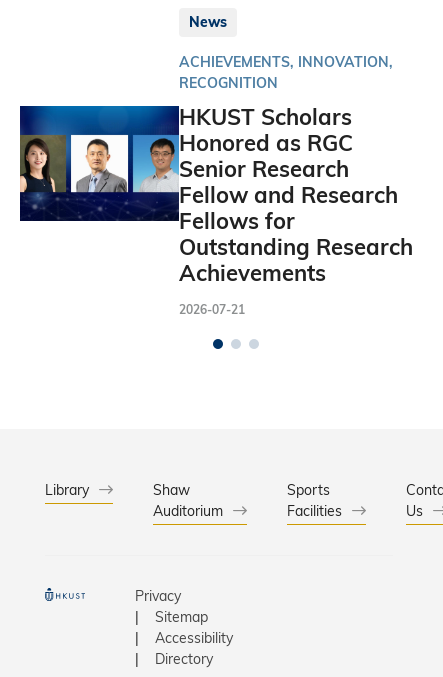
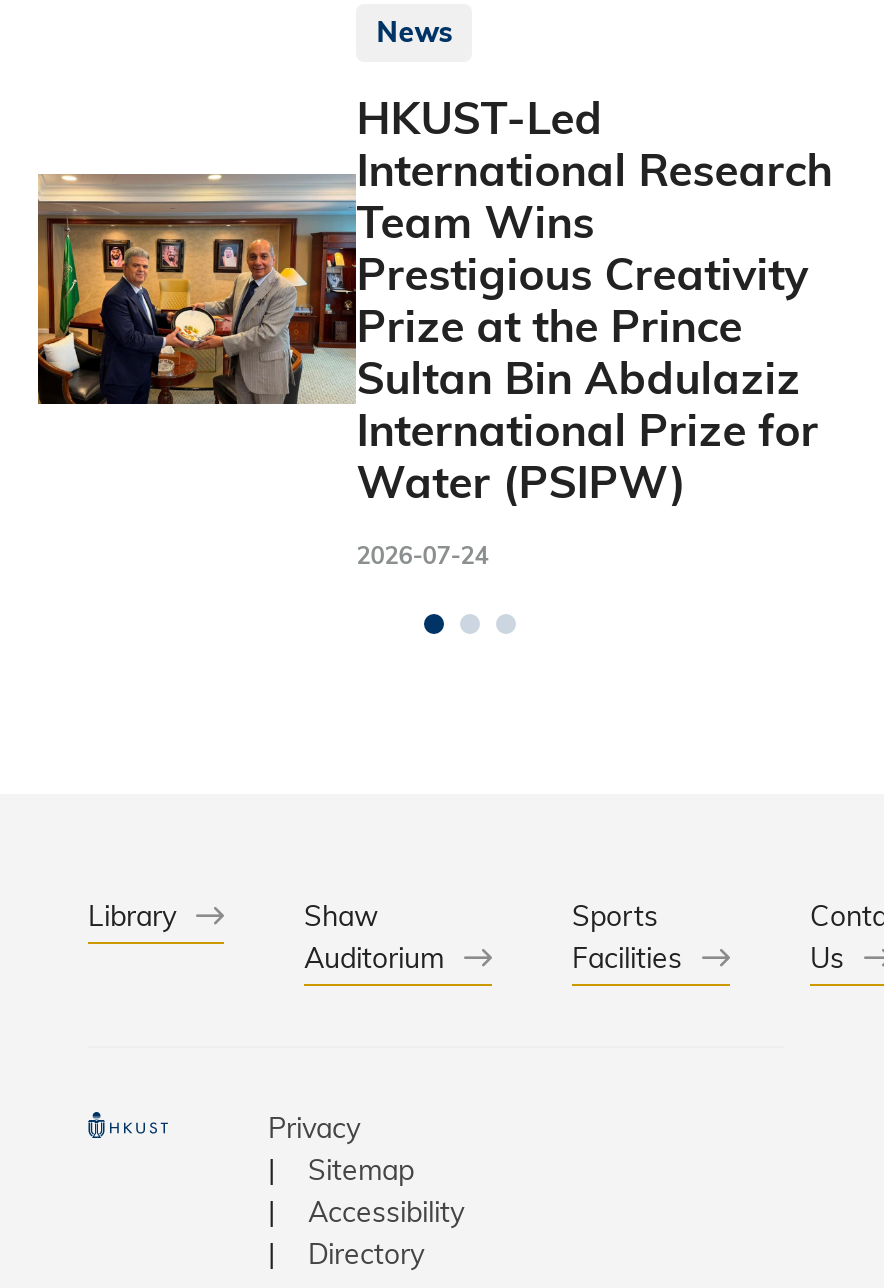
[19,53,413,287] [image] | ACHIEVEMENTS, INNOVATION, | RECOGNITION | HKUST Scholars | Honored as RGC | Senior Research | Fellow and Research | Fellows for | Outstanding Research | Achievements -> [36,90,832,510] [image] | HKUST-Led | International Research | Team Wins | Prestigious Creativity | Prize at the Prince | Sultan Bin Abdulaziz | International Prize for | Water (PSIPW)
[179,302,245,317] 2026-07-21 -> [356,540,488,570] 2026-07-24

